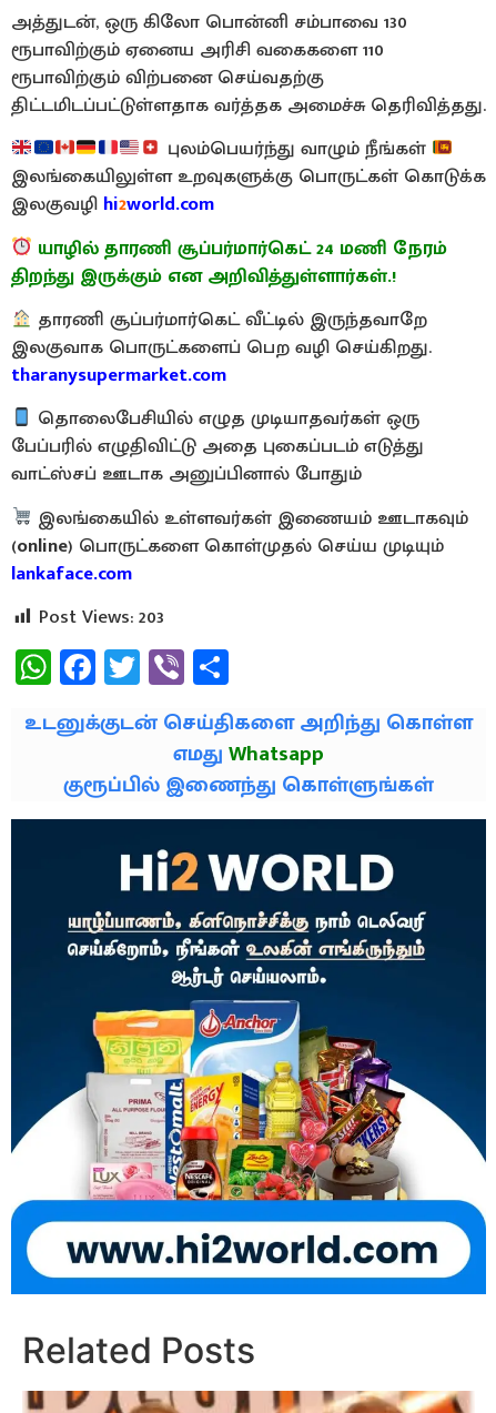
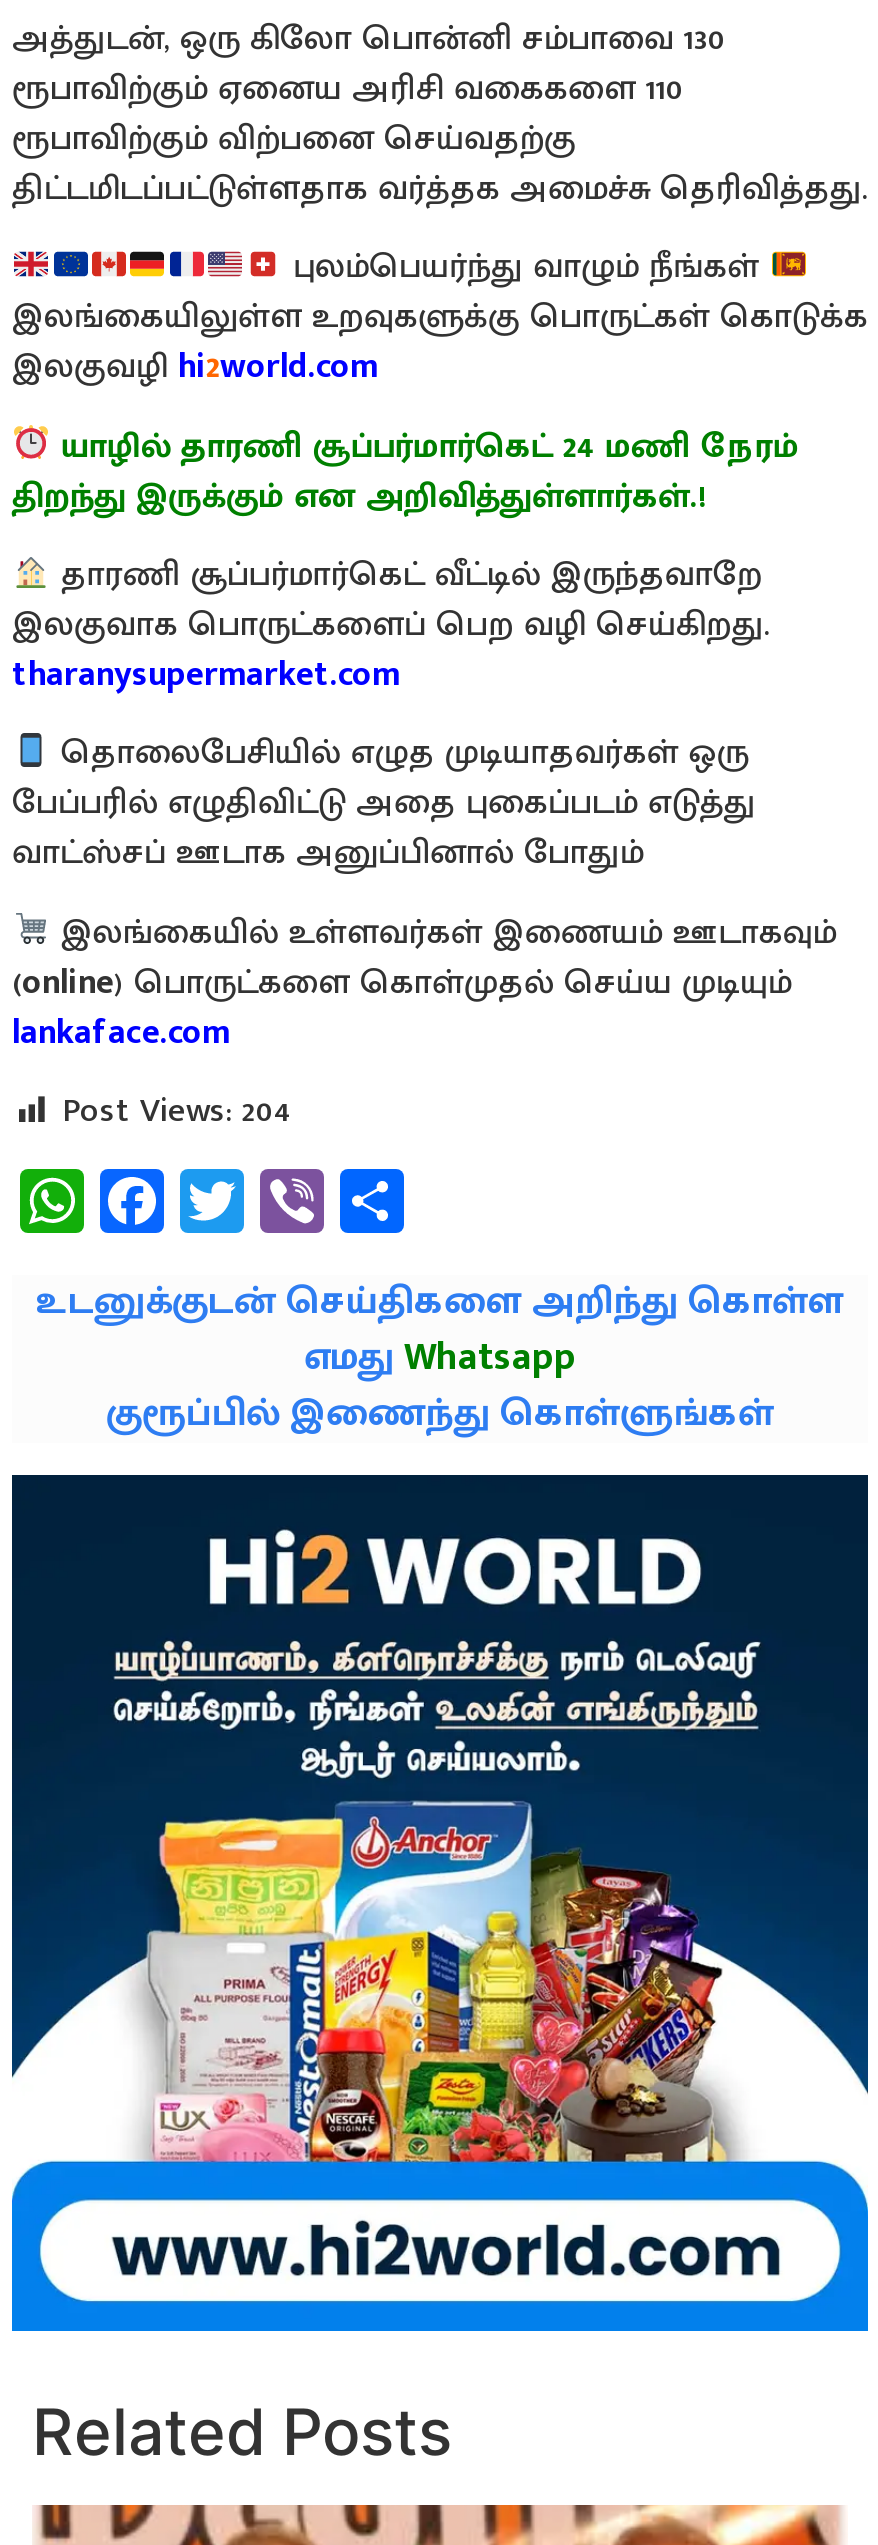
[39,602,164,633] Post Views: 203 -> [62,1083,292,1139] Post Views: 204

